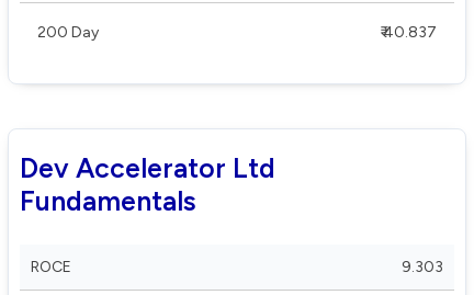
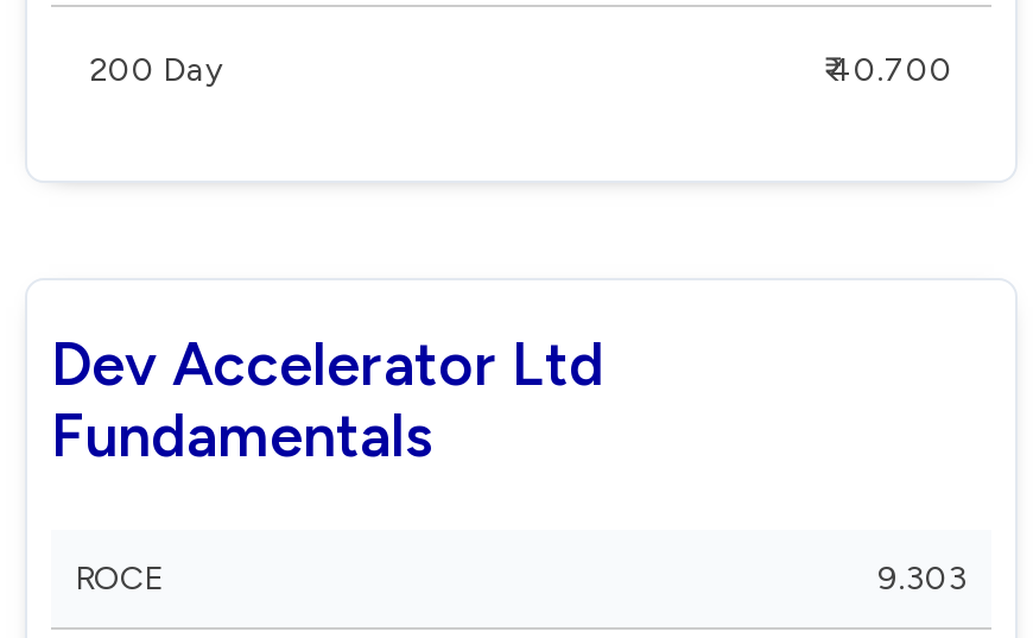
[380,23,437,42] ₹ 40.837 -> [823,50,953,90] ₹ 40.700

